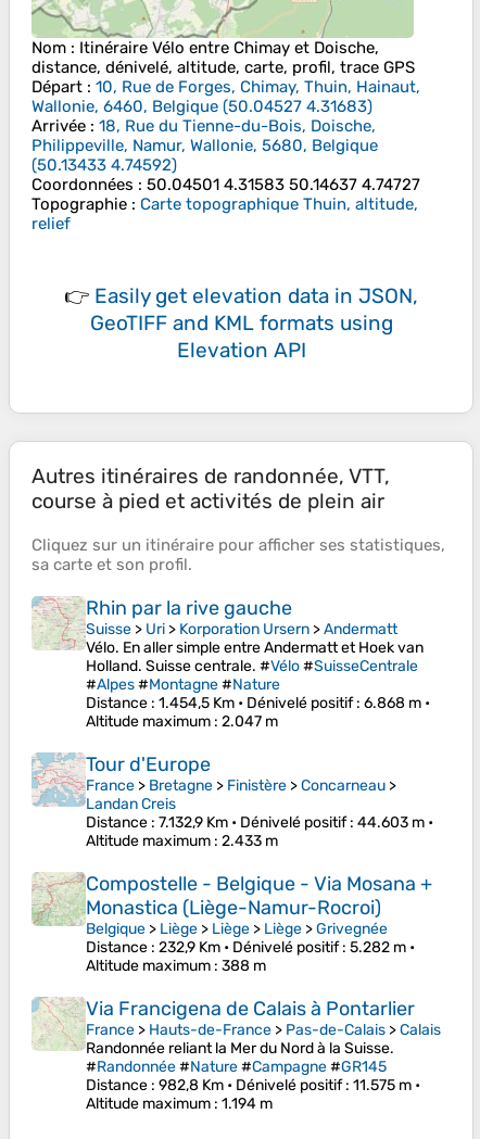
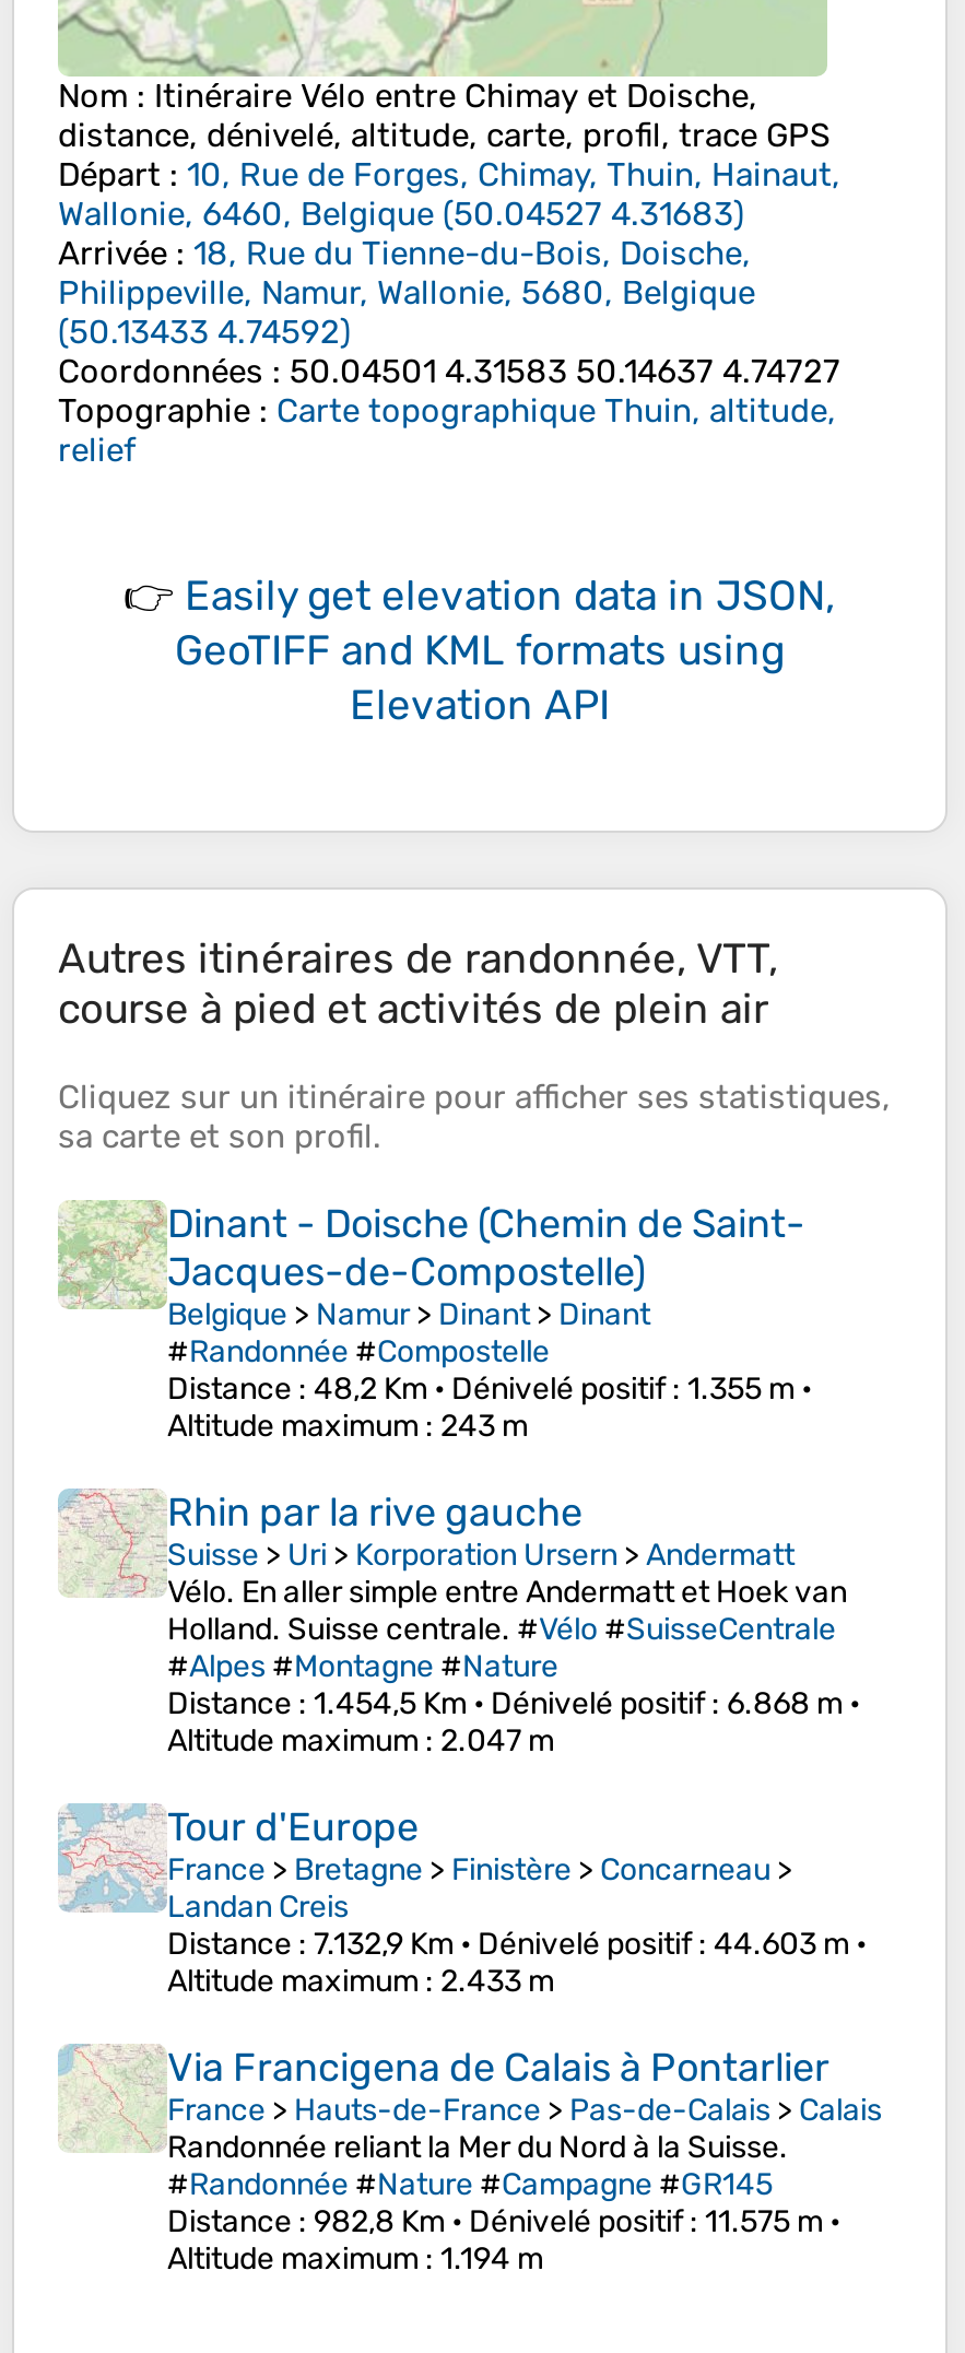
none -> [58,1200,812,1445] [image] | Dinant - Doische (Chemin de Saint- | Jacques-de-Compostelle) | Belgique > Namur > Dinant > Dinant | #Randonnée #Compostelle | Distance: 48,2 Km • Dénivelé positif: 1.355 m • | Altitude maximum: 243 m
moved [30,595,433,850] -> [56,1486,867,2000]: [image] | Rhin par la rive gauche | Suisse > Uri > Korporation Ursern > Andermatt | ... | Distance: 7.132,9 Km • Dénivelé positif: 44.603 m • | Altitude maximum: 2.433 m
[31,872,432,975] [image] | Compostelle - Belgique - Via Mosana + | Monastica (Liège-Namur-Rocroi) | Belgique > Liège > Liège > Liège > Grivegnée | Distance: 232,9 Km • Dénivelé positif: 5.282 m • | Altitude maximum: 388 m -> none

